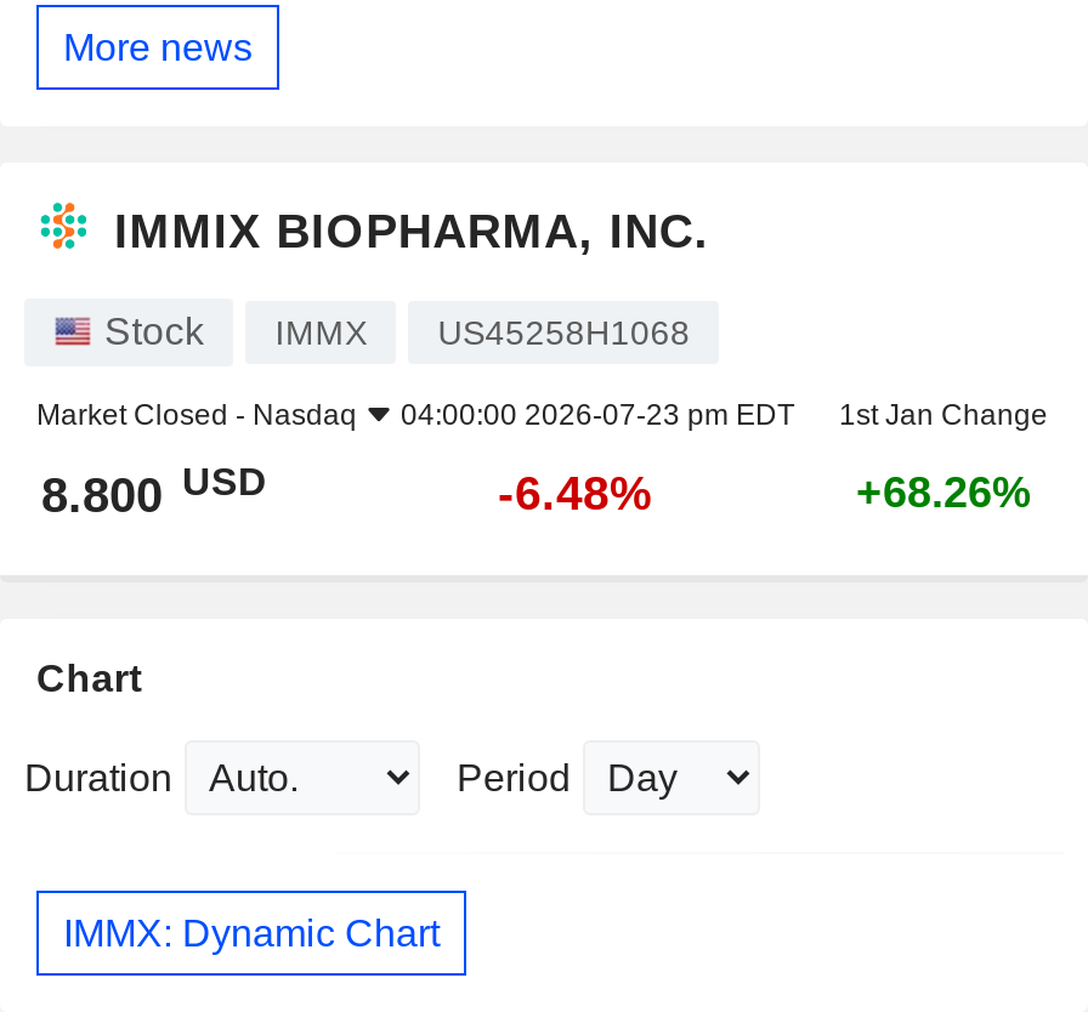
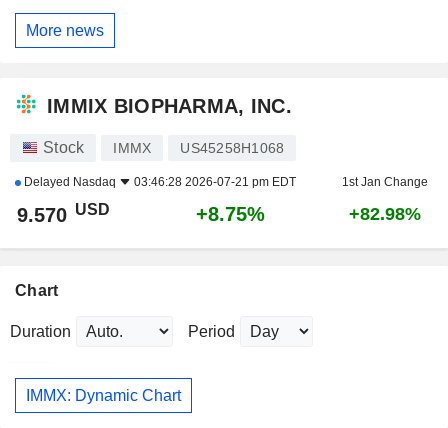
[36,398,794,432] Market Closed - Nasdaq | 04:00:00 2026-07-23 pm EDT -> [21,175,296,189] Delayed Nasdaq | 03:46:28 2026-07-21 pm EDT
[41,460,267,522] 8.800 USD -> [17,201,110,226] 9.570 USD
[498,466,653,520] -6.48% -> [196,203,265,225] +8.75%
[856,469,1031,517] +68.26% -> [348,204,420,224] +82.98%

